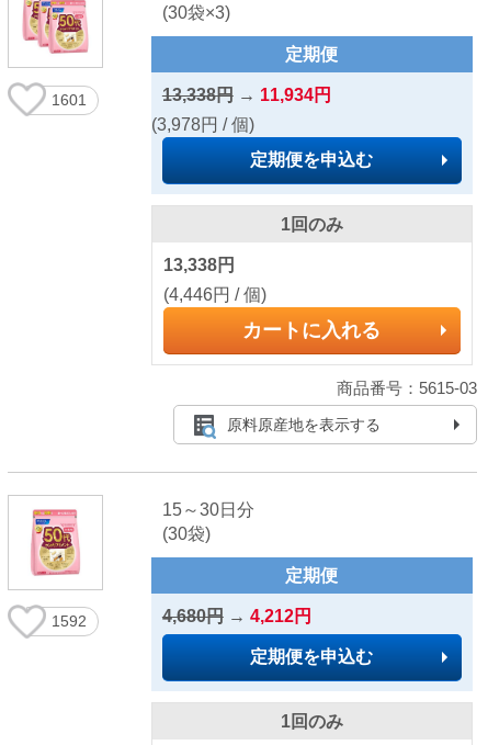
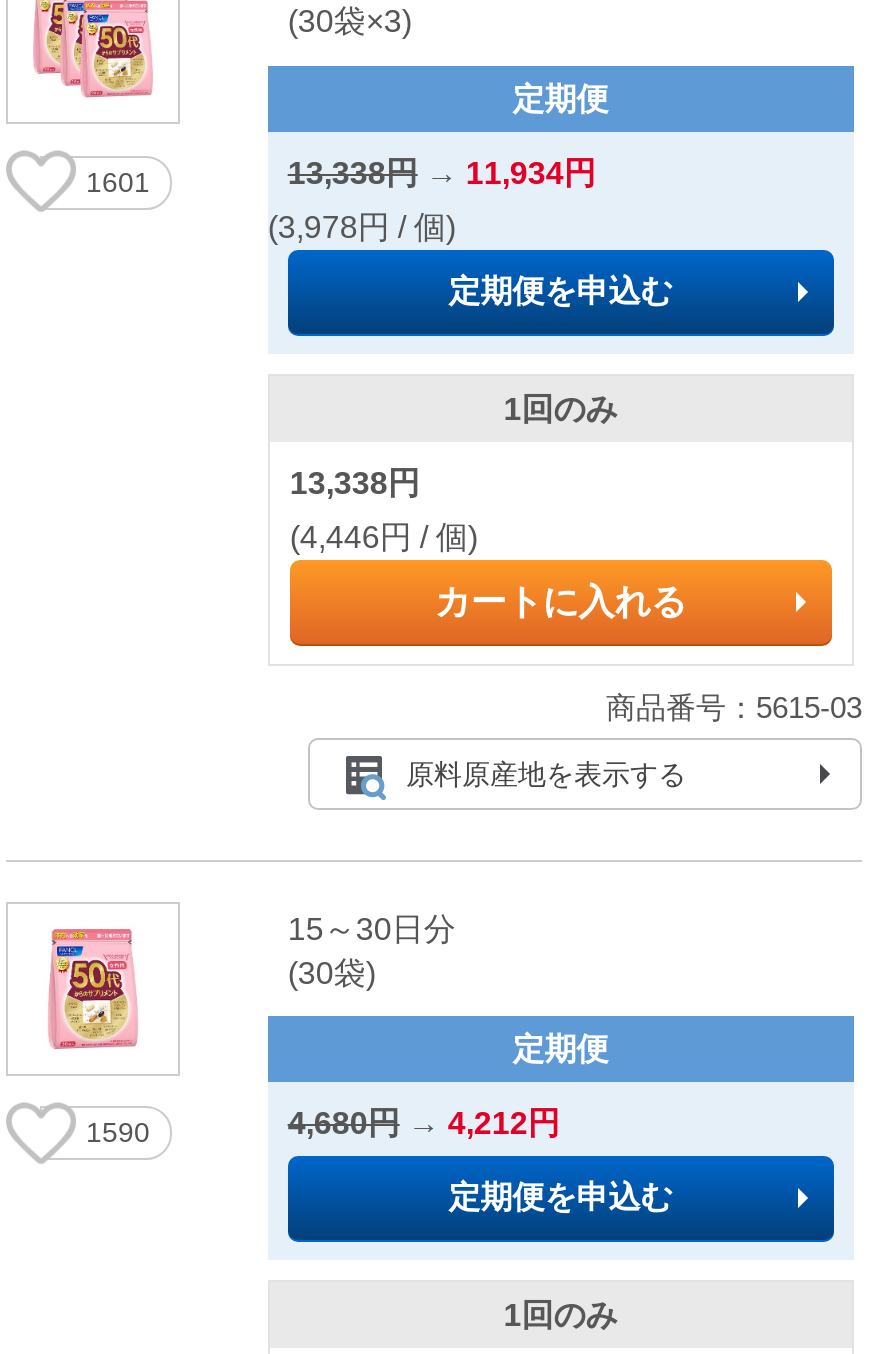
[52,612,87,630] 1592 -> [86,1116,150,1148] 1590

